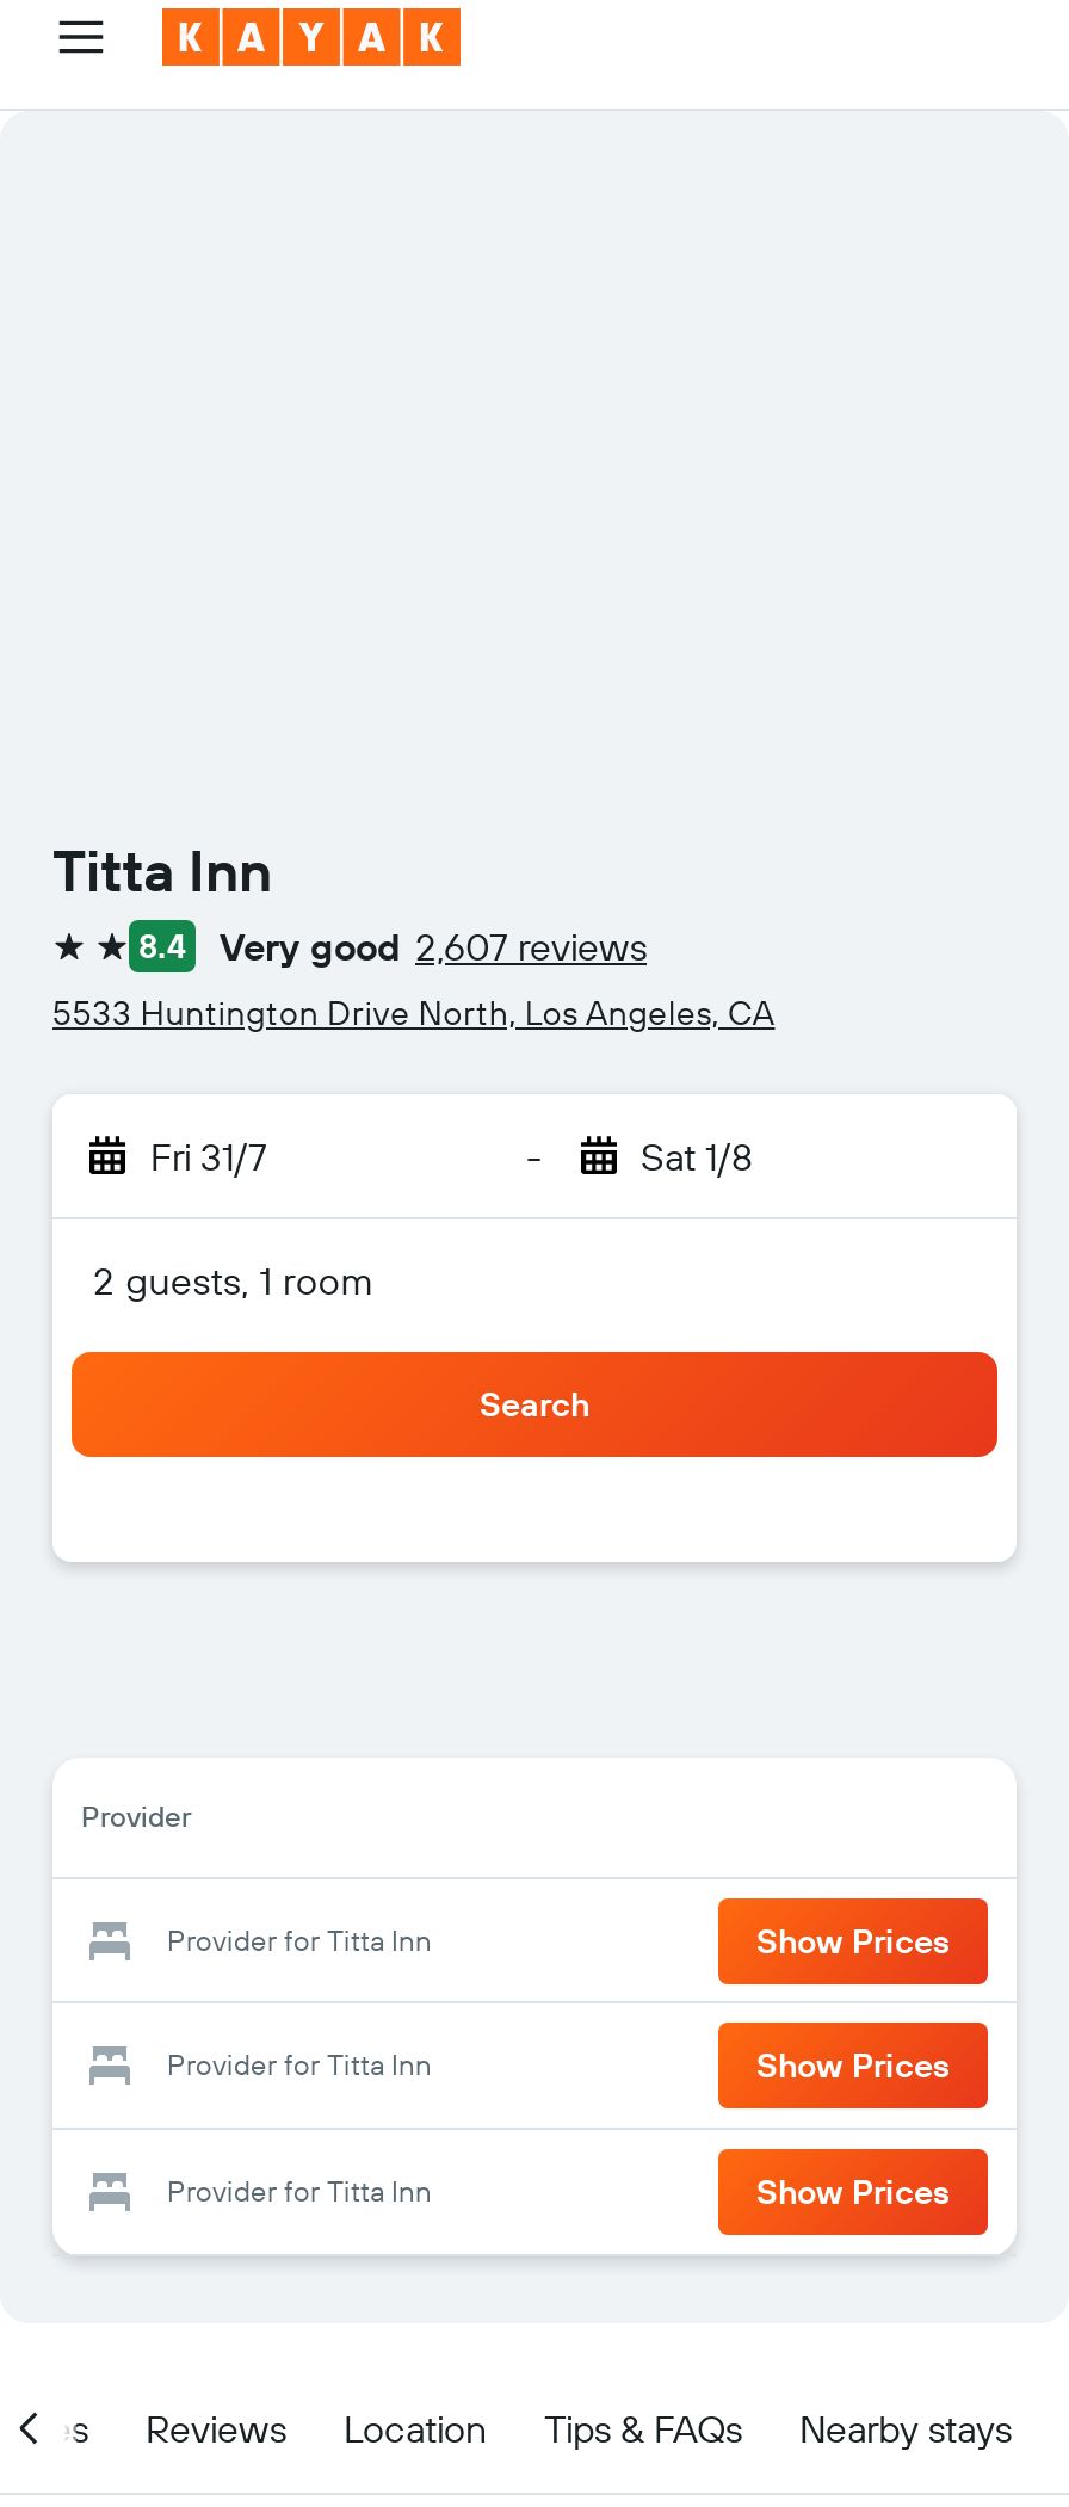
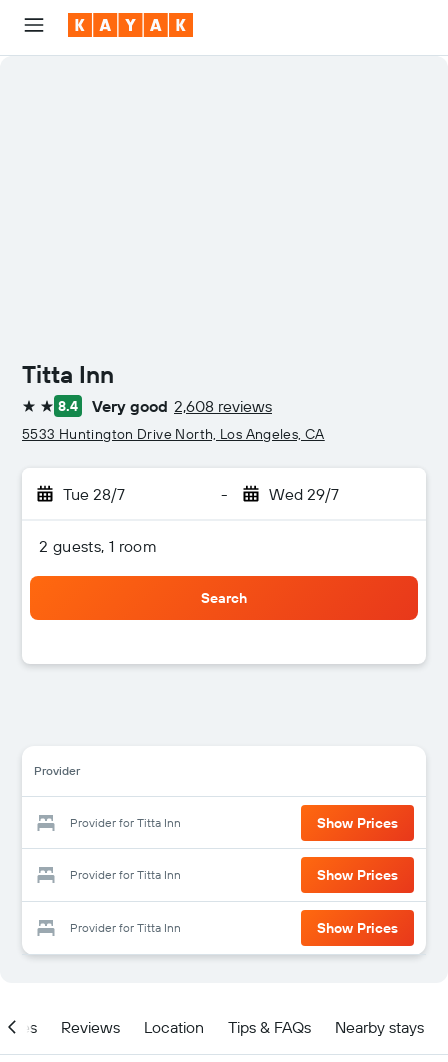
[220,922,647,970] Very good 2,607 reviews -> [92,396,272,416] Very good 2,608 reviews
[150,1132,267,1180] Fri 31/7 -> [63,484,125,504] Tue 28/7
[641,1132,753,1180] Sat 1/8 -> [268,484,338,504] Wed 29/7

